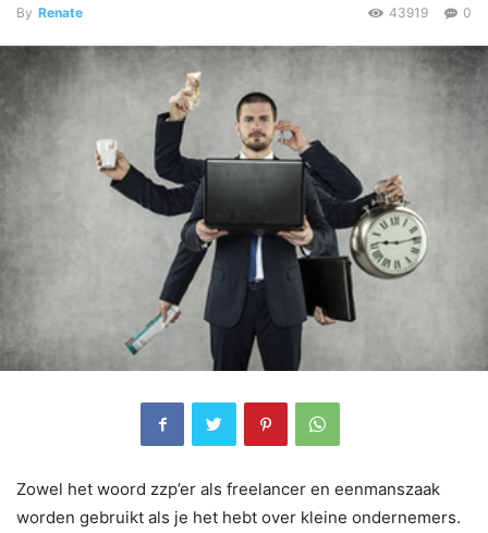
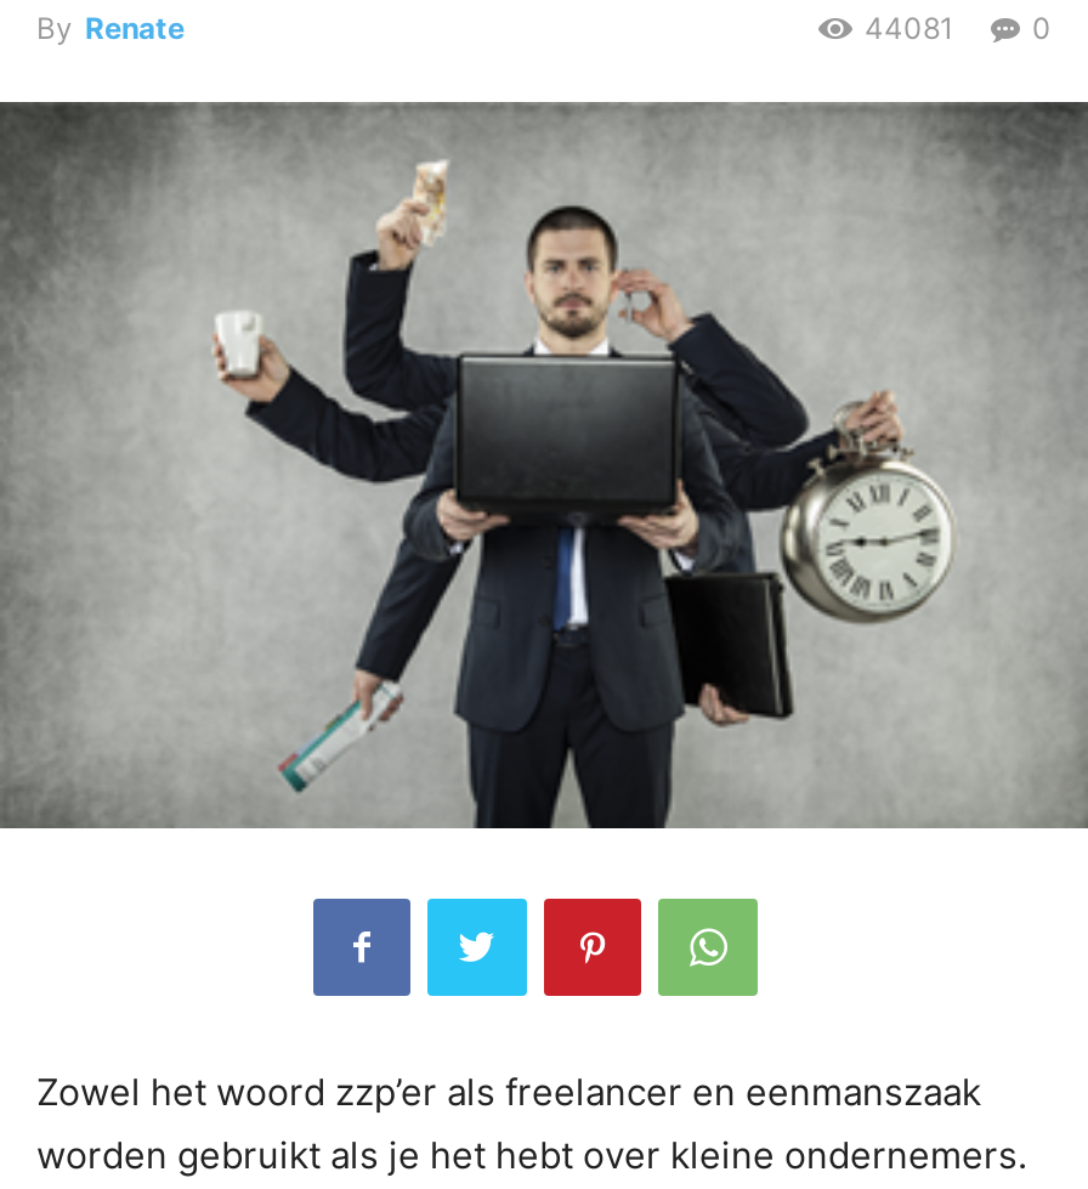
[389,4,428,21] 43919 -> [865,10,954,46] 44081

